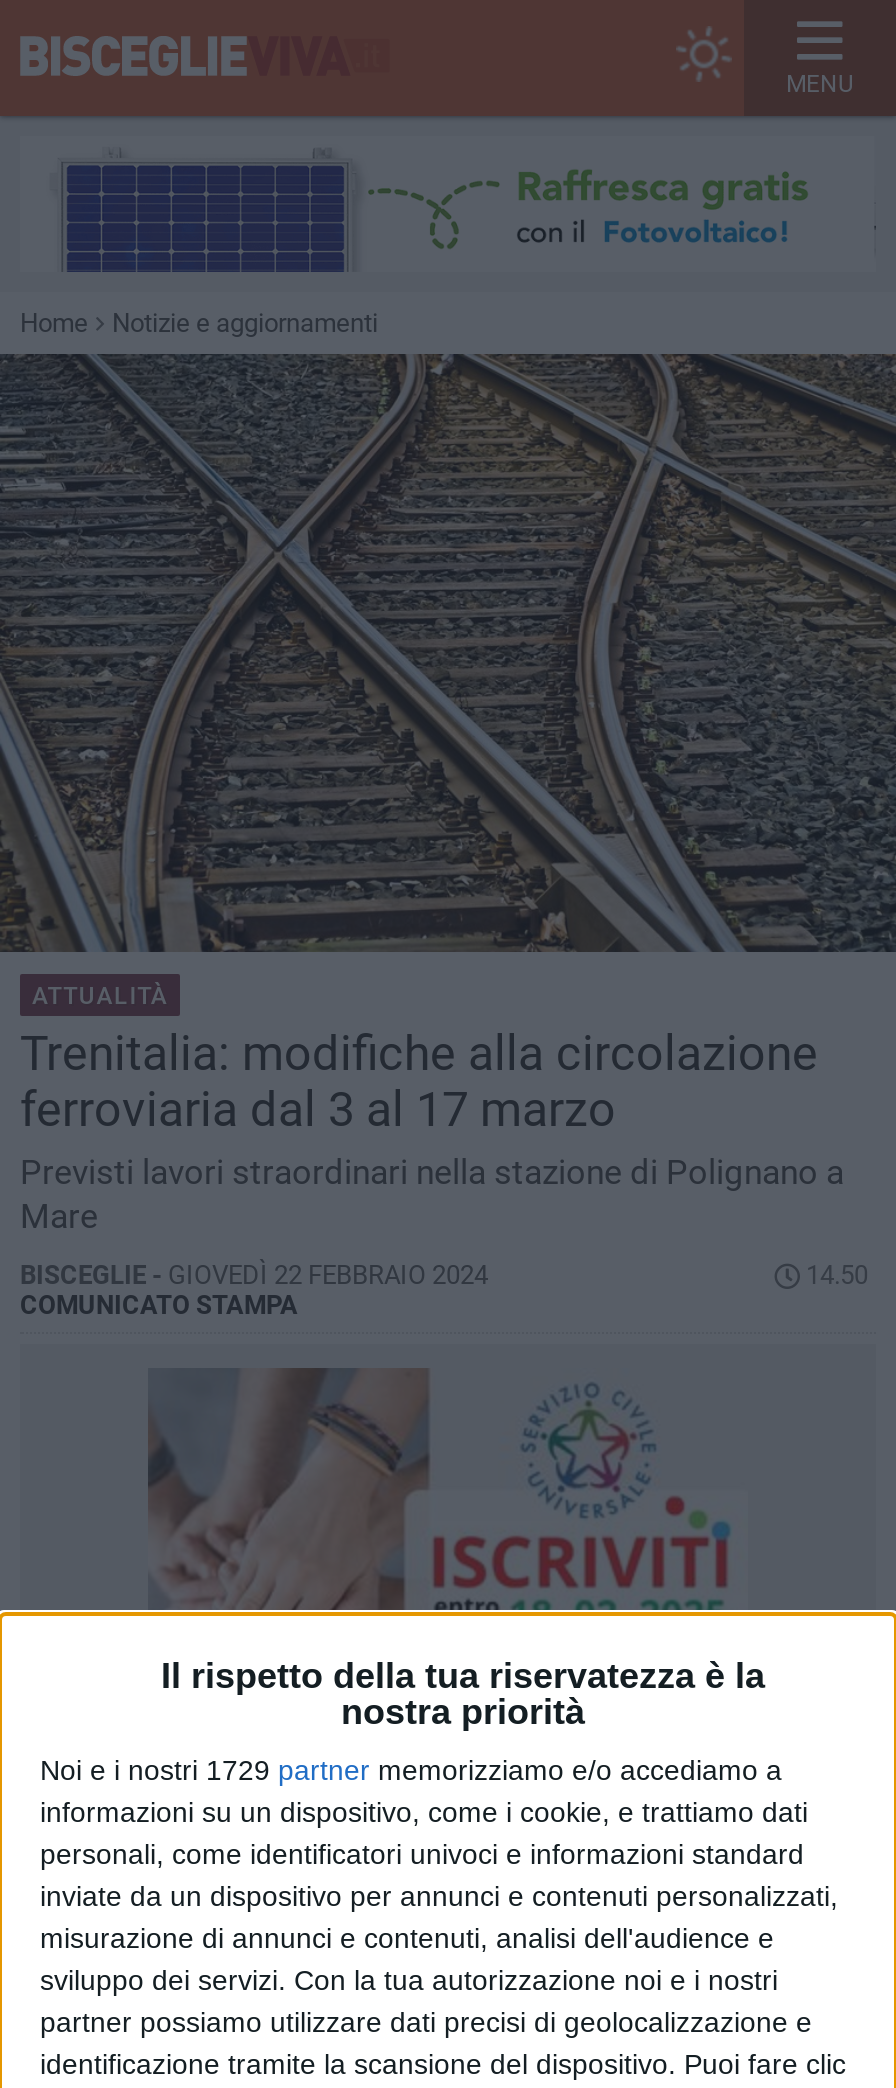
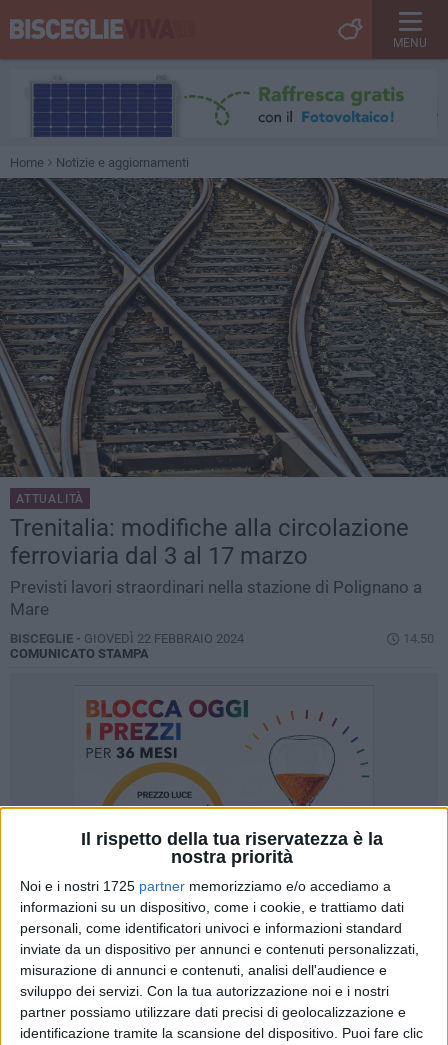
[148,1370,728,1610] [image] -> [75,686,369,806] [image]
[40,1755,782,1787] Noi e i nostri 1729 partner memorizziamo e/o accediamo a -> [20,878,391,894] Noi e i nostri 1725 partner memorizziamo e/o accediamo a

